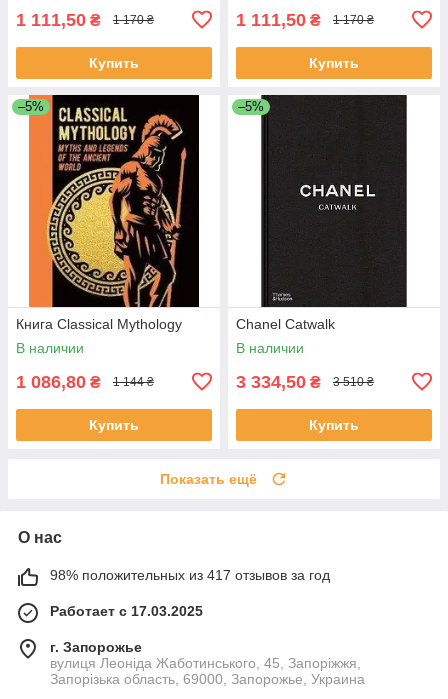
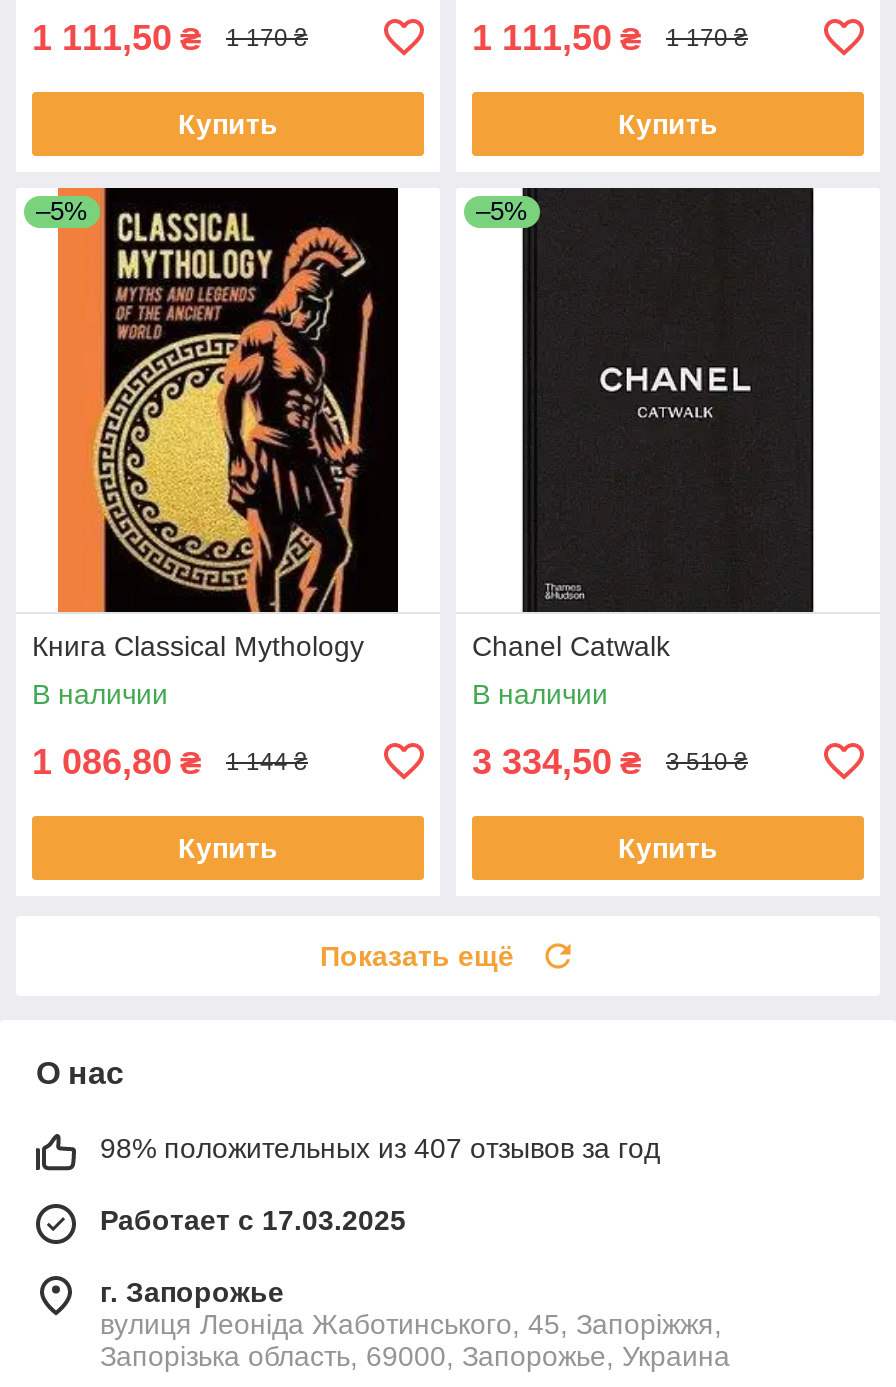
[50,567,330,583] 98% положительных из 417 отзывов за год -> [100,1132,660,1164] 98% положительных из 407 отзывов за год

